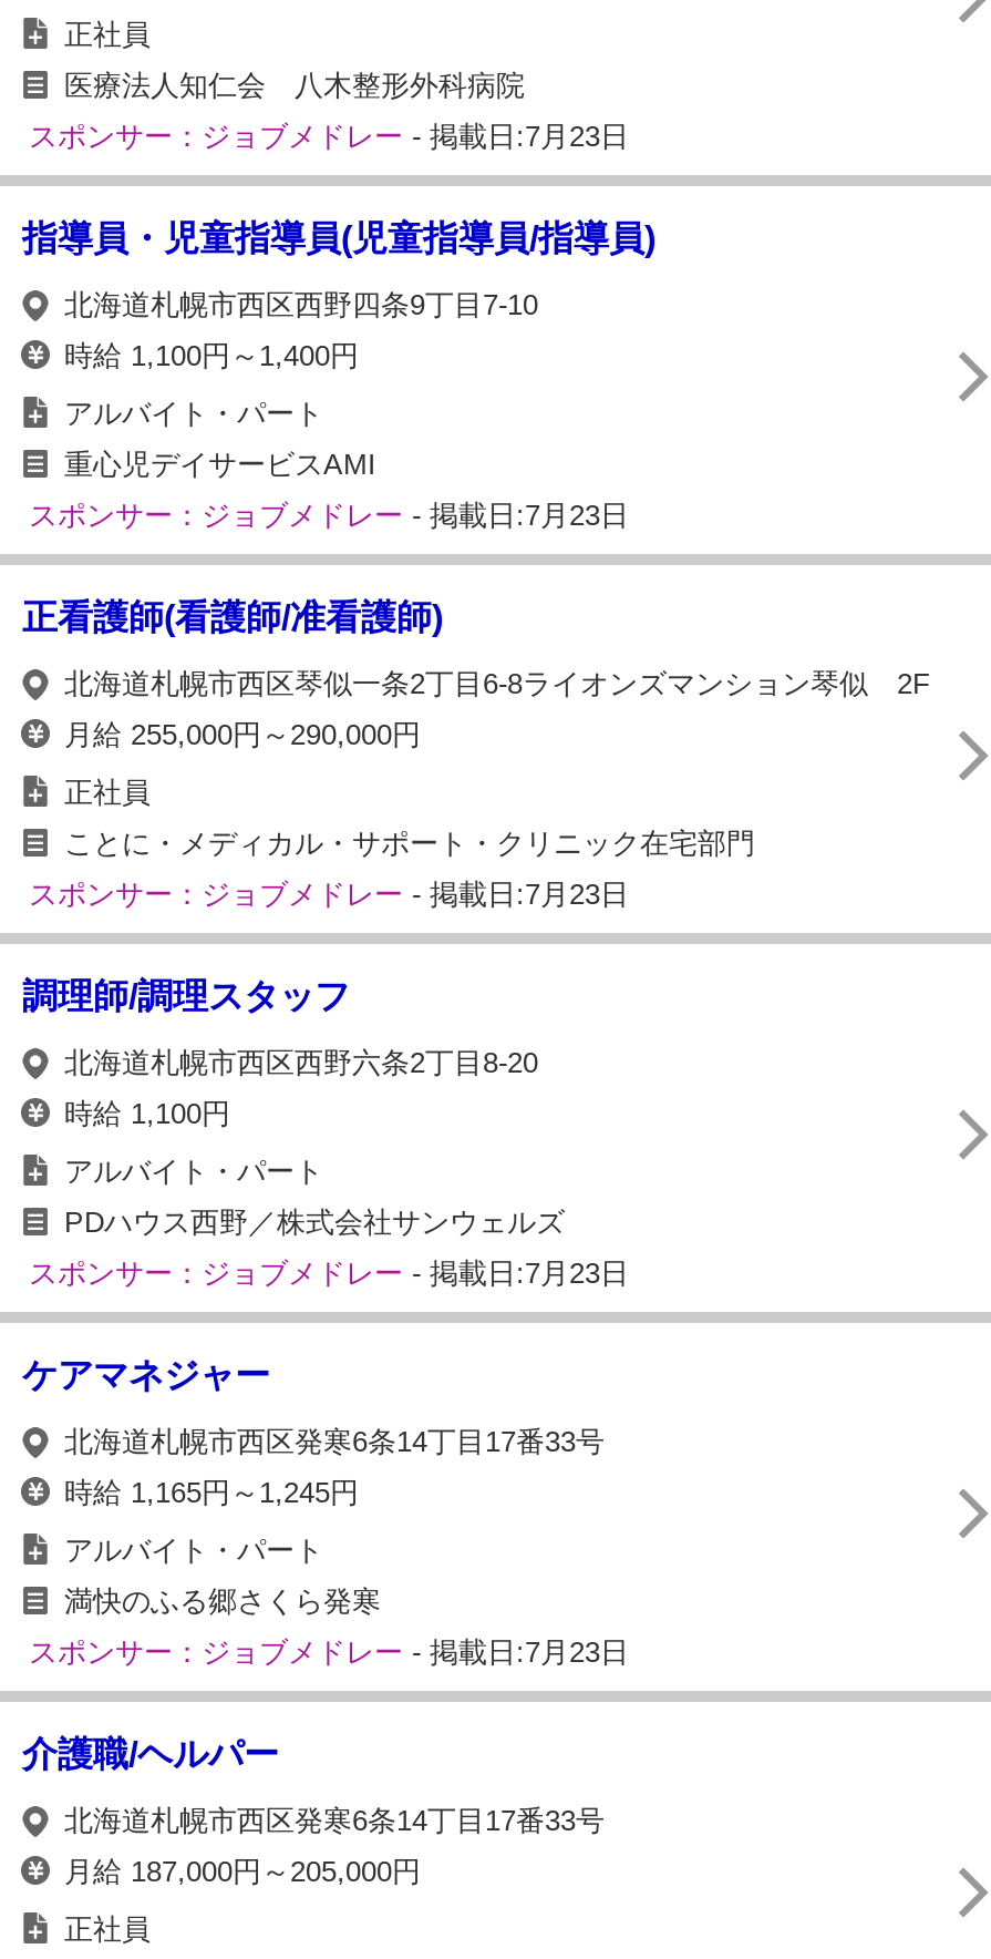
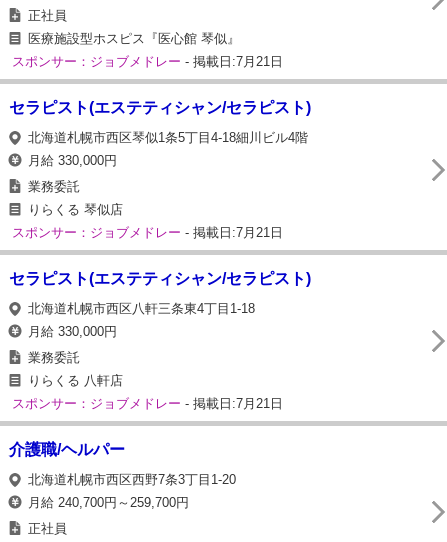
[22,69,930,1669] 医療法人知仁会 八木整形外科病院 | スポンサー：ジョブメドレー- 掲載日:7月23日 | 指導員・児童指導員(児童指導員/指導員) | 北海道札幌市西区西野四条9丁目7-10 | 時給 1,100円～1,400円 | アルバイト・パート | 重心児デイサービスAMI | スポンサー：ジョブメドレー- 掲載日:7月23日 | 正看護師(看護師/准看護師) | 北海道札幌市西区琴似一条2丁目6-8ライオンズマンション琴似 2F | 月給 255,000円～290,000円 | 正社員 | ことに・メディカル・サポート・クリニック在宅部門 | スポンサー：ジョブメドレー- 掲載日:7月23日 | 調理師/調理スタッフ | 北海道札幌市西区西野六条2丁目8-20 | 時給 1,100円 | アルバイト・パート | PDハウス西野／株式会社サンウェルズ | スポンサー：ジョブメドレー- 掲載日:7月23日 | ケアマネジャー | 北海道札幌市西区発寒6条14丁目17番33号 | 時給 1,165円～1,245円 | アルバイト・パート | 満快のふる郷さくら発寒 | スポンサー：ジョブメドレー- 掲載日:7月23日 -> [9,31,311,411] 医療施設型ホスピス『医心館 琴似』 | スポンサー：ジョブメドレー- 掲載日:7月21日 | セラピスト(エステティシャン/セラピスト) | 北海道札幌市西区琴似1条5丁目4-18細川ビル4階 | 月給 330,000円 | 業務委託 | りらくる 琴似店 | スポンサー：ジョブメドレー- 掲載日:7月21日 | セラピスト(エステティシャン/セラピスト) | 北海道札幌市西区八軒三条東4丁目1-18 | 月給 330,000円 | 業務委託 | りらくる 八軒店 | スポンサー：ジョブメドレー- 掲載日:7月21日
[64,1804,605,1837] 北海道札幌市西区発寒6条14丁目17番33号 -> [28,472,236,487] 北海道札幌市西区西野7条3丁目1-20
[64,1855,421,1888] 月給 187,000円～205,000円 -> [28,495,189,510] 月給 240,700円～259,700円

